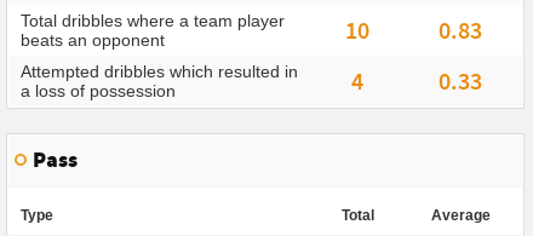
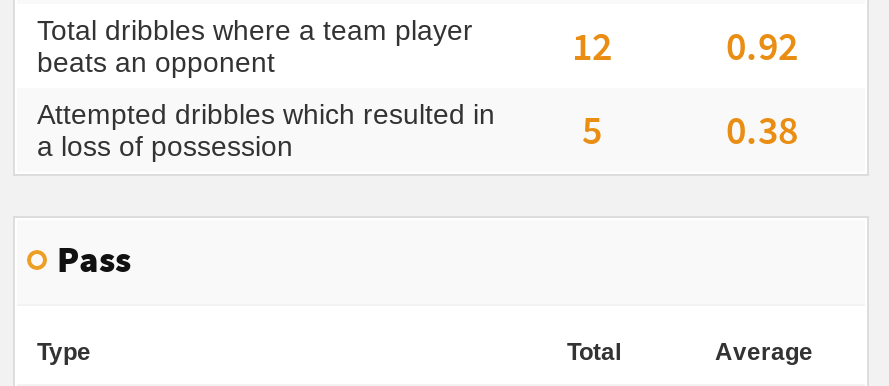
[345,15,369,46] 10 -> [572,20,612,72] 12
[438,15,482,46] 0.83 -> [726,20,798,72] 0.92
[351,65,363,97] 4 -> [582,104,602,156] 5
[438,65,482,97] 0.33 -> [726,104,798,156] 0.38

